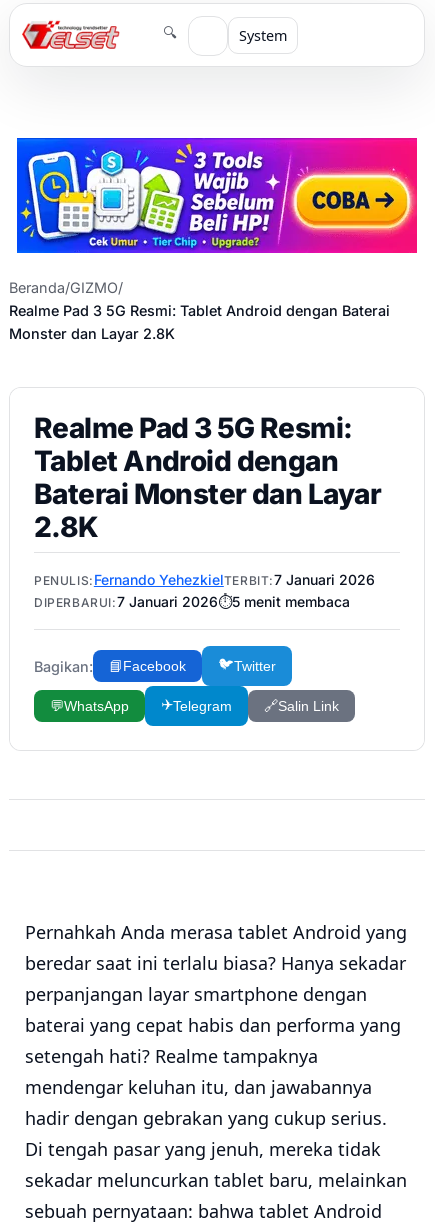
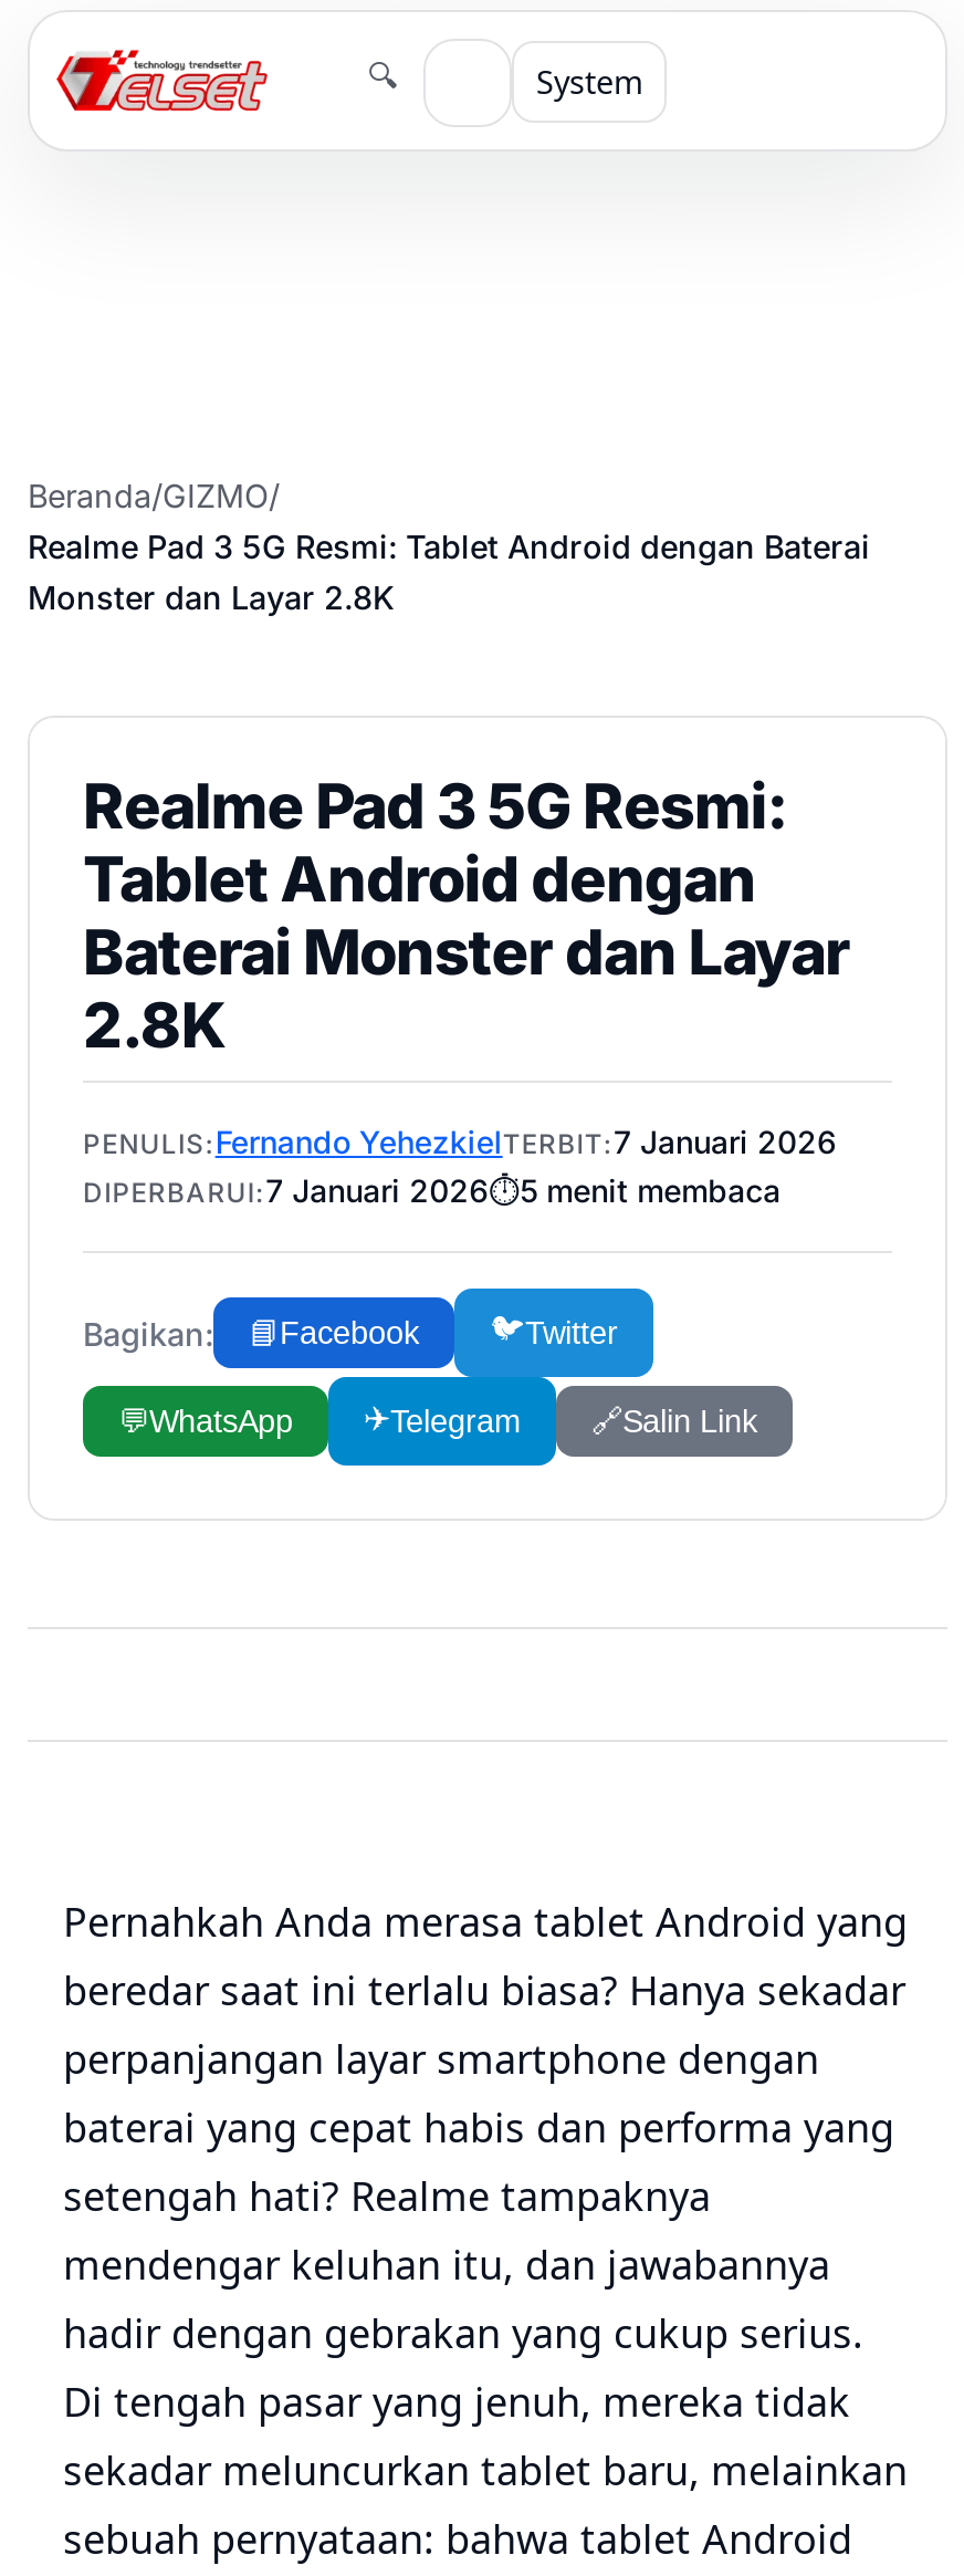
[16,137,418,254] [image] -> none

